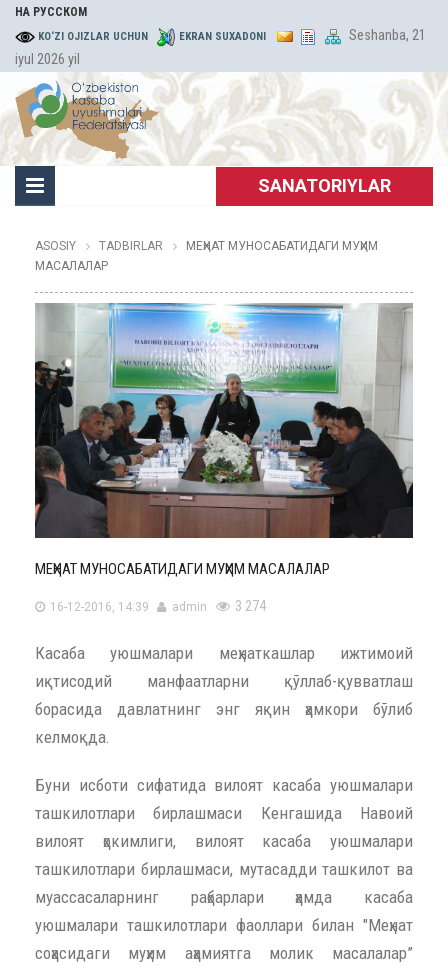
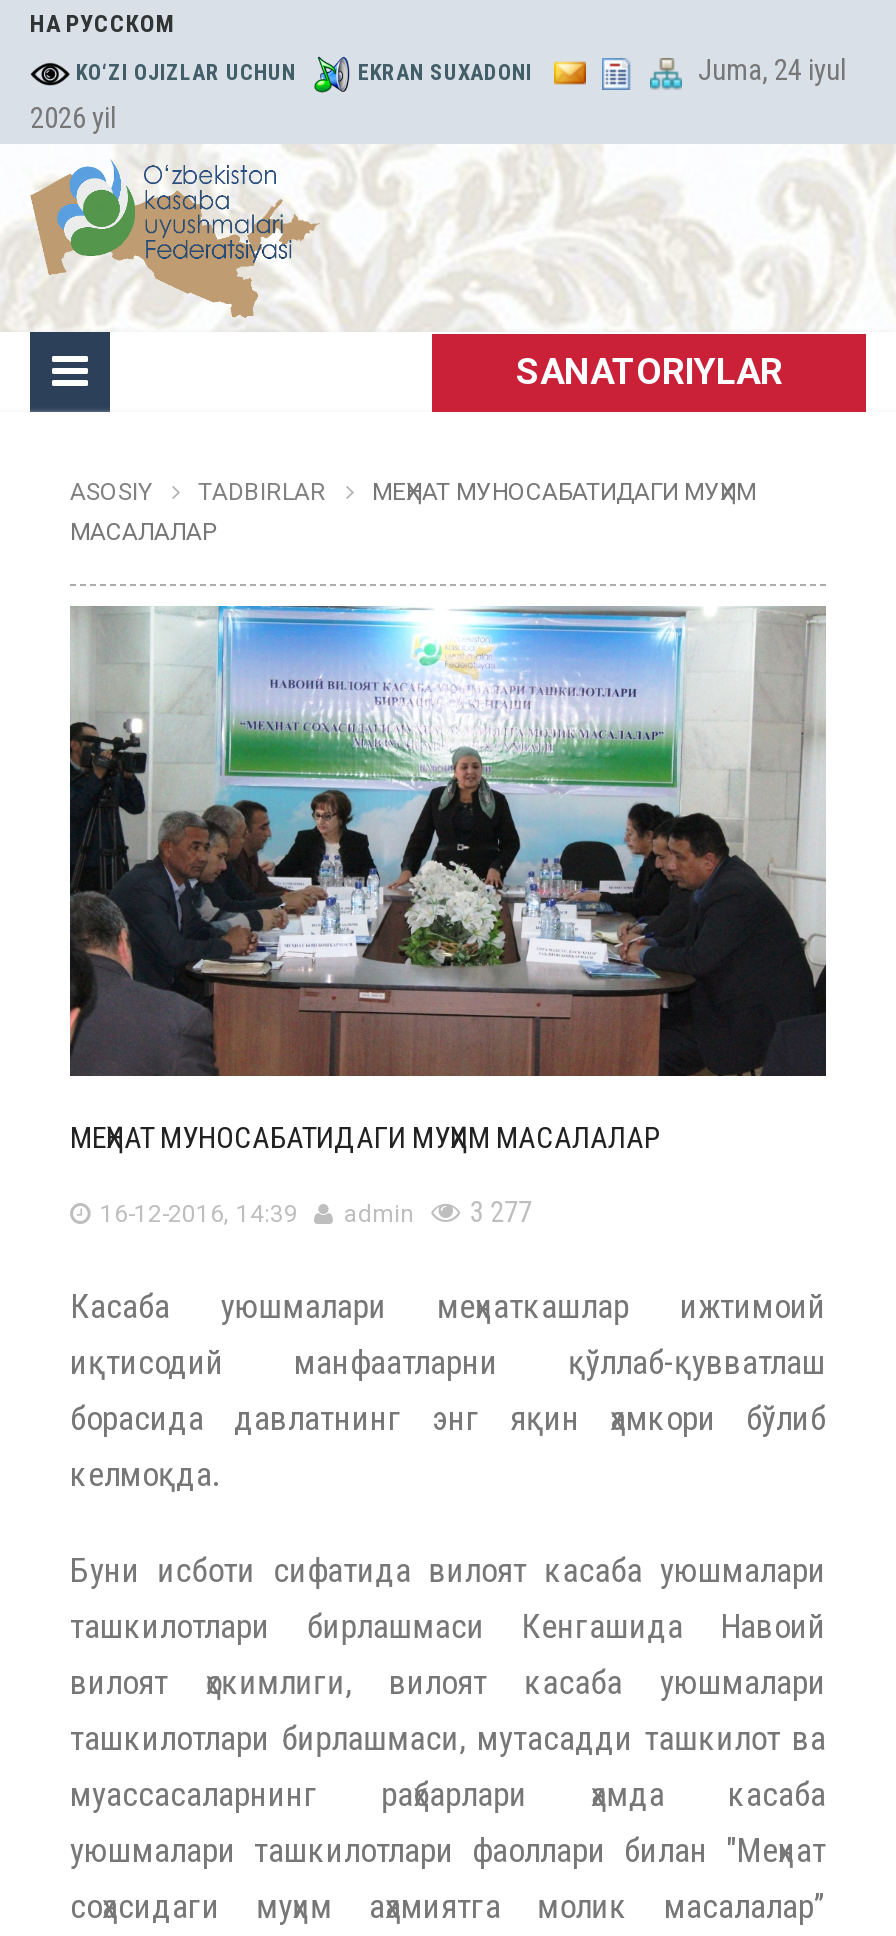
[15,27,426,68] Seshanba, 21 | iyul 2026 yil -> [30,54,846,136] Juma, 24 iyul | 2026 yil
[235,598,266,615] 3 274 -> [470,1197,532,1231] 3 277

